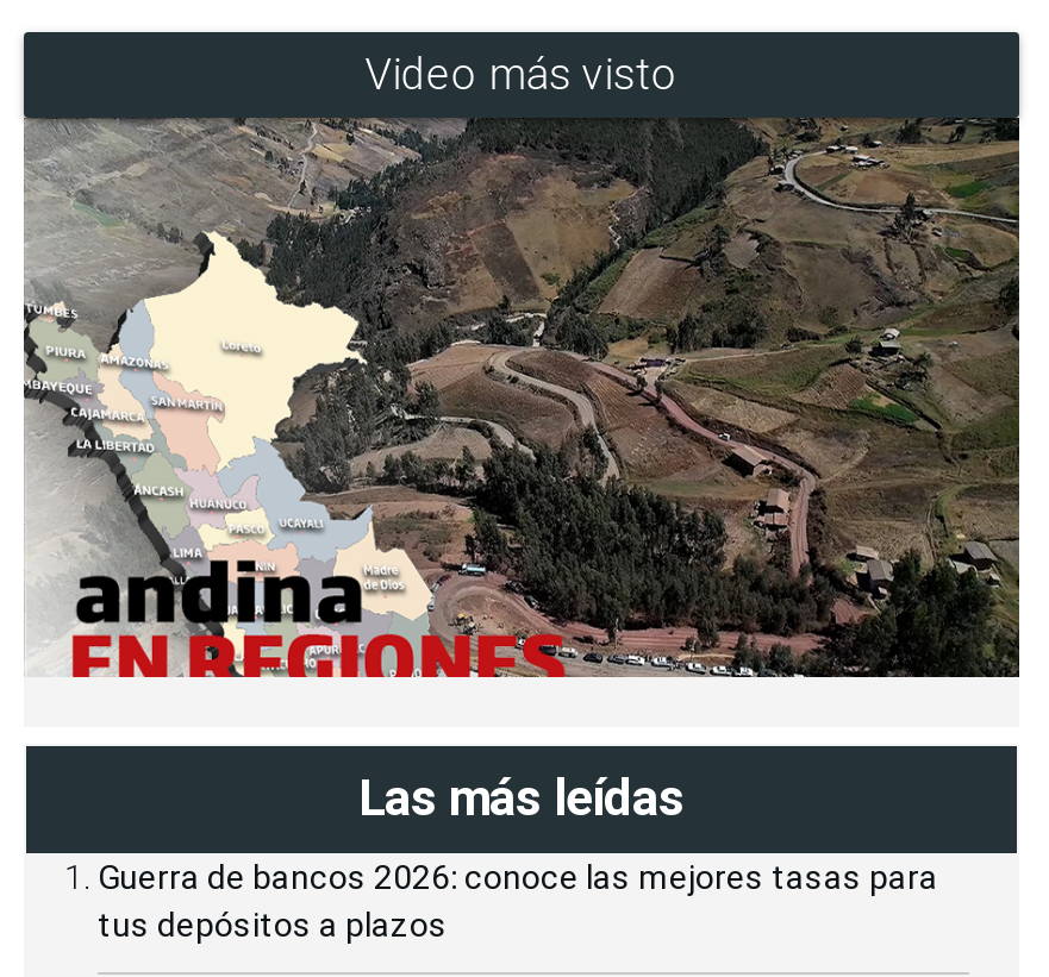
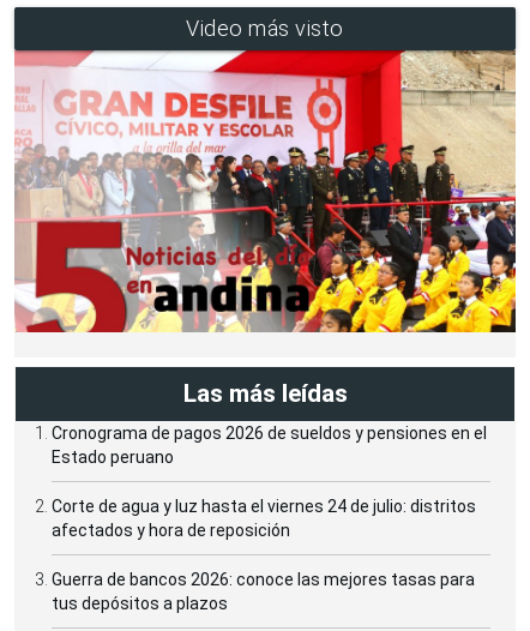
[21,118,1022,679] [image] -> [14,49,517,333] [image]
none -> [52,423,487,540] Cronograma de pagos 2026 de sueldos y pensiones en el | Estado peruano | Corte de agua y luz hasta el viernes 24 de julio: distritos | afectados y hora de reposición

